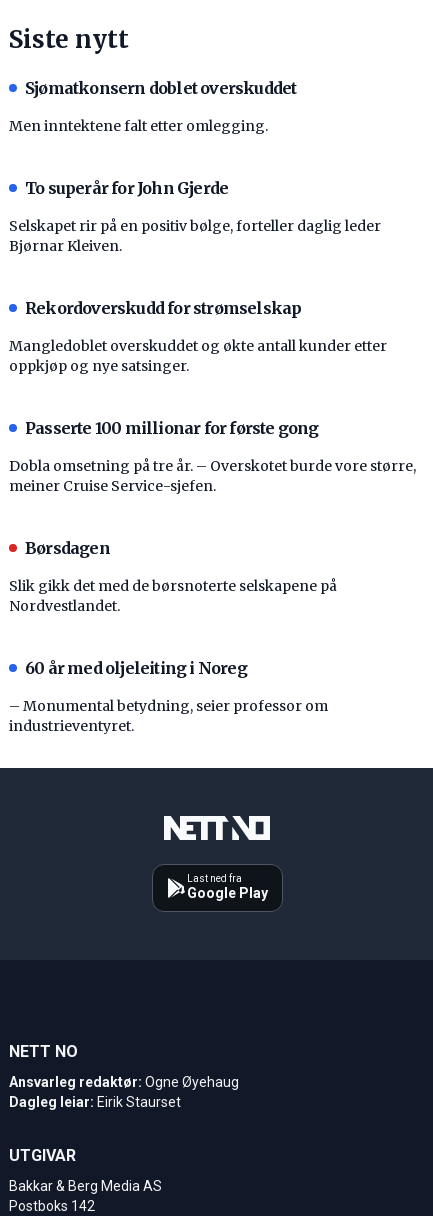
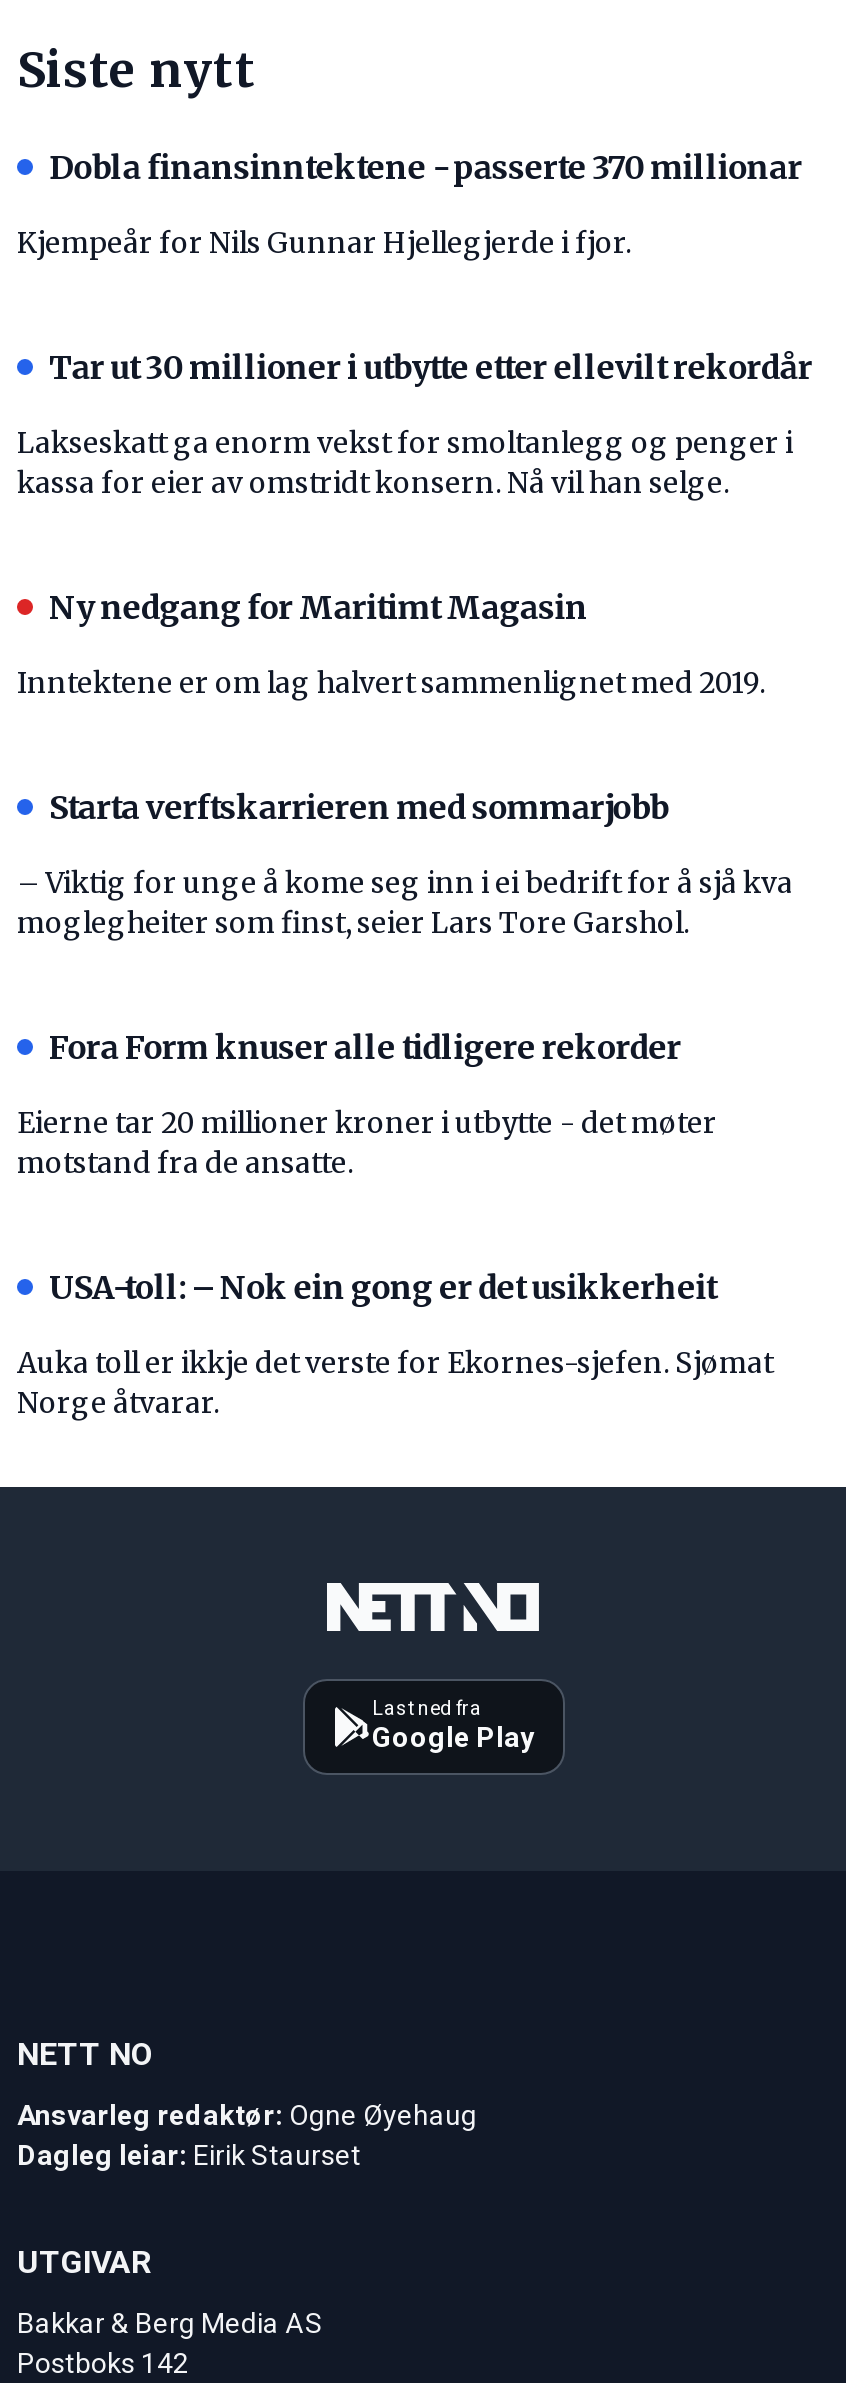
[25,78,296,98] Sjømatkonsern doblet overskuddet -> [49,147,802,187] Dobla finansinntektene - passerte 370 millionar
[9,117,268,135] Men inntektene falt etter omlegging. -> [17,225,631,261] Kjempeår for Nils Gunnar Hjellegjerde i fjor.
[25,178,228,198] To superår for John Gjerde -> [49,347,812,387] Tar ut 30 millioner i utbytte etter ellevilt rekordår
[9,217,381,255] Selskapet rir på en positiv bølge, forteller daglig leder | Bjørnar Kleiven. -> [17,425,793,501] Lakseskatt ga enorm vekst for smoltanlegg og penger i | kassa for eier av omstridt konsern. Nå vil han selge.
[25,298,301,318] Rekordoverskudd for strømselskap -> [49,587,587,627] Ny nedgang for Maritimt Magasin
[9,337,387,375] Mangledoblet overskuddet og økte antall kunder etter | oppkjøp og nye satsinger. -> [17,665,765,701] Inntektene er om lag halvert sammenlignet med 2019.
[25,418,319,438] Passerte 100 millionar for første gong -> [49,787,668,827] Starta verftskarrieren med sommarjobb
[9,457,416,495] Dobla omsetning på tre år. – Overskotet burde vore større, | meiner Cruise Service-sjefen. -> [17,865,793,941] – Viktig for unge å kome seg inn i ei bedrift for å sjå kva | moglegheiter som finst, seier Lars Tore Garshol.
[25,538,110,558] Børsdagen -> [49,1027,681,1067] Fora Form knuser alle tidligere rekorder
[9,577,337,615] Slik gikk det med de børsnoterte selskapene på | Nordvestlandet. -> [17,1105,717,1181] Eierne tar 20 millioner kroner i utbytte - det møter | motstand fra de ansatte.
[25,658,247,678] 60 år med oljeleiting i Noreg -> [49,1267,716,1307] USA-toll: – Nok ein gong er det usikkerheit
[9,697,328,735] – Monumental betydning, seier professor om | industrieventyret. -> [17,1345,773,1421] Auka toll er ikkje det verste for Ekornes-sjefen. Sjømat | Norge åtvarar.

